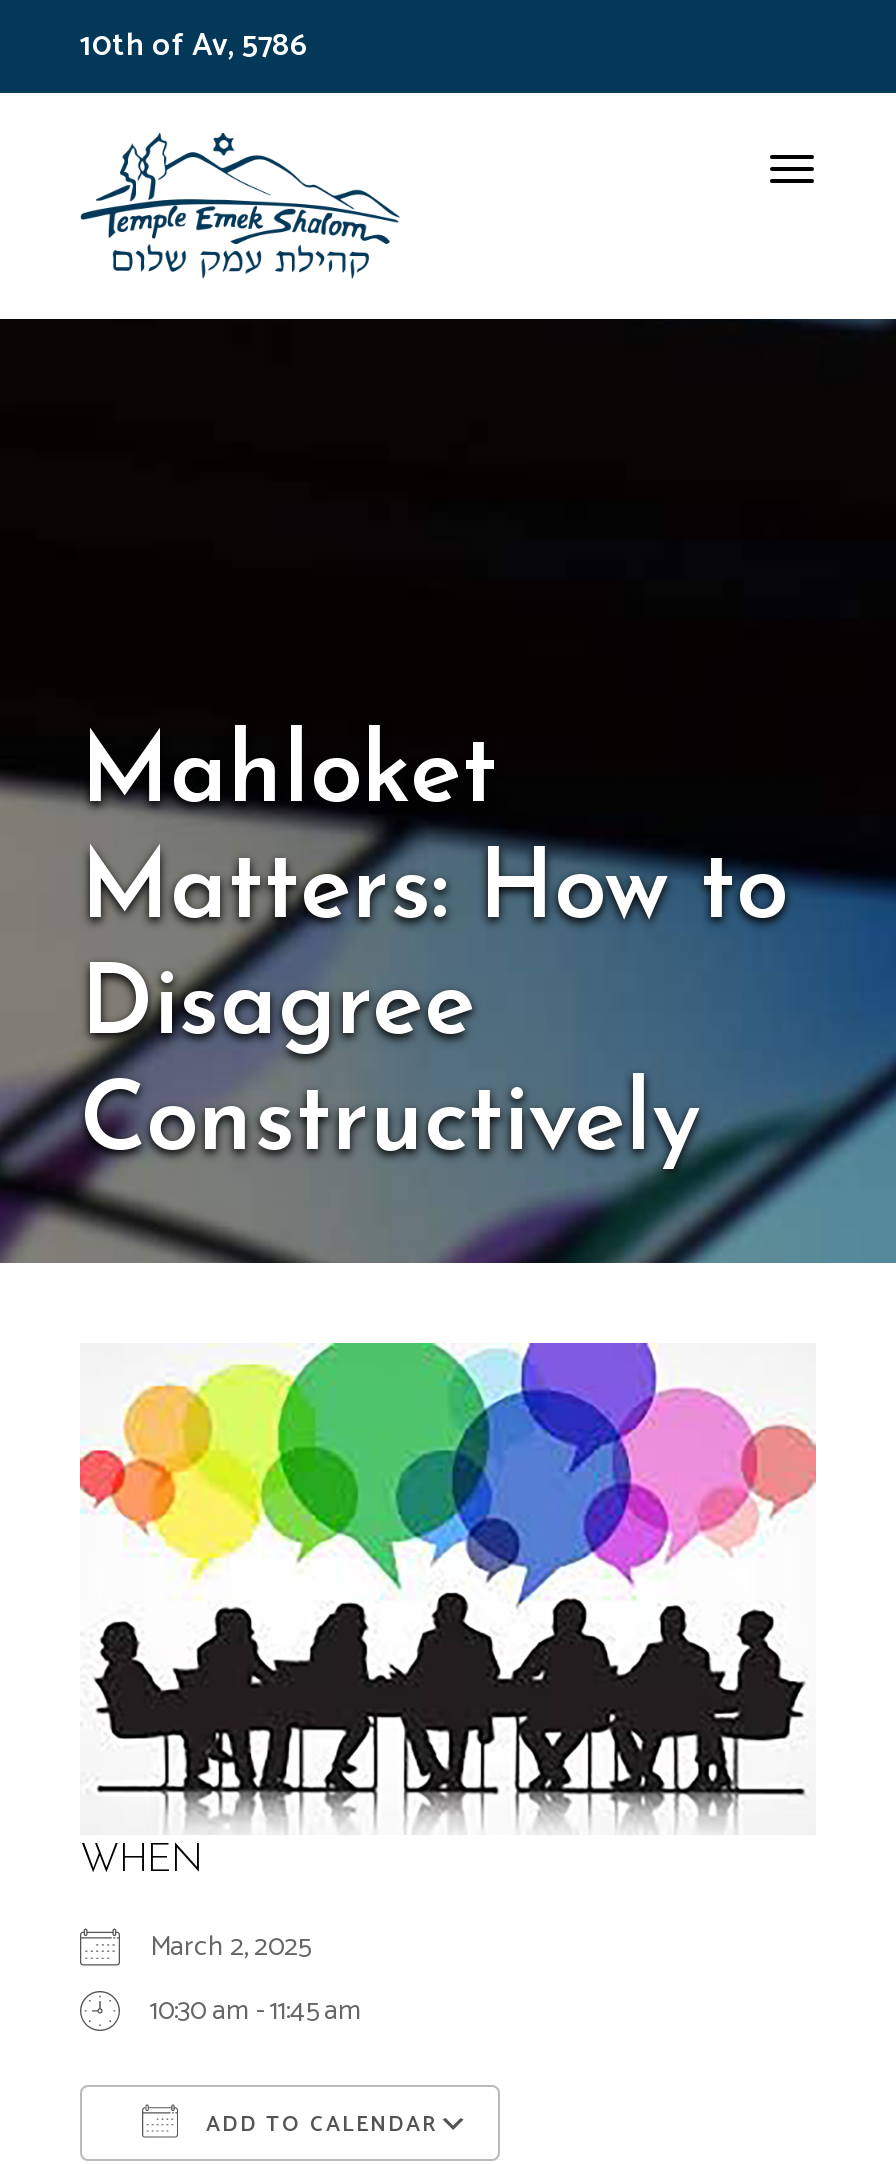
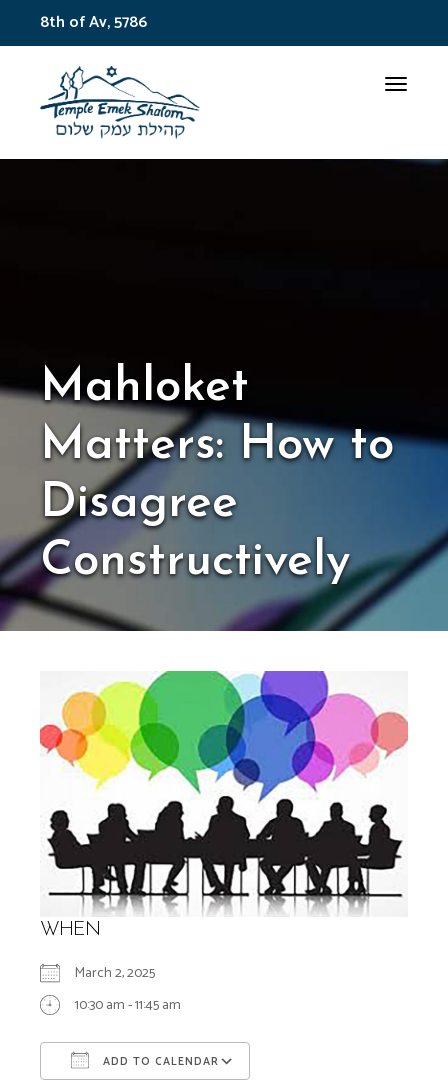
[80,19,308,73] 10th of Av, 5786 -> [40,9,147,36] 8th of Av, 5786

